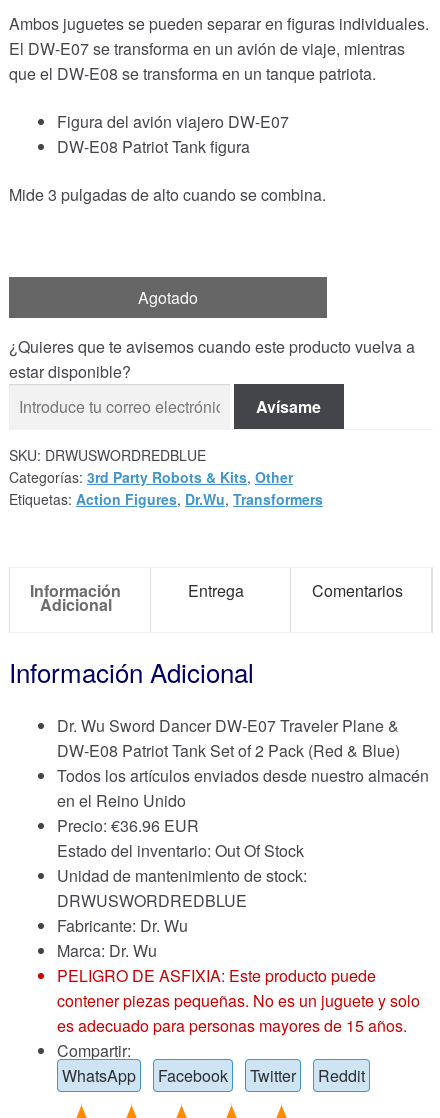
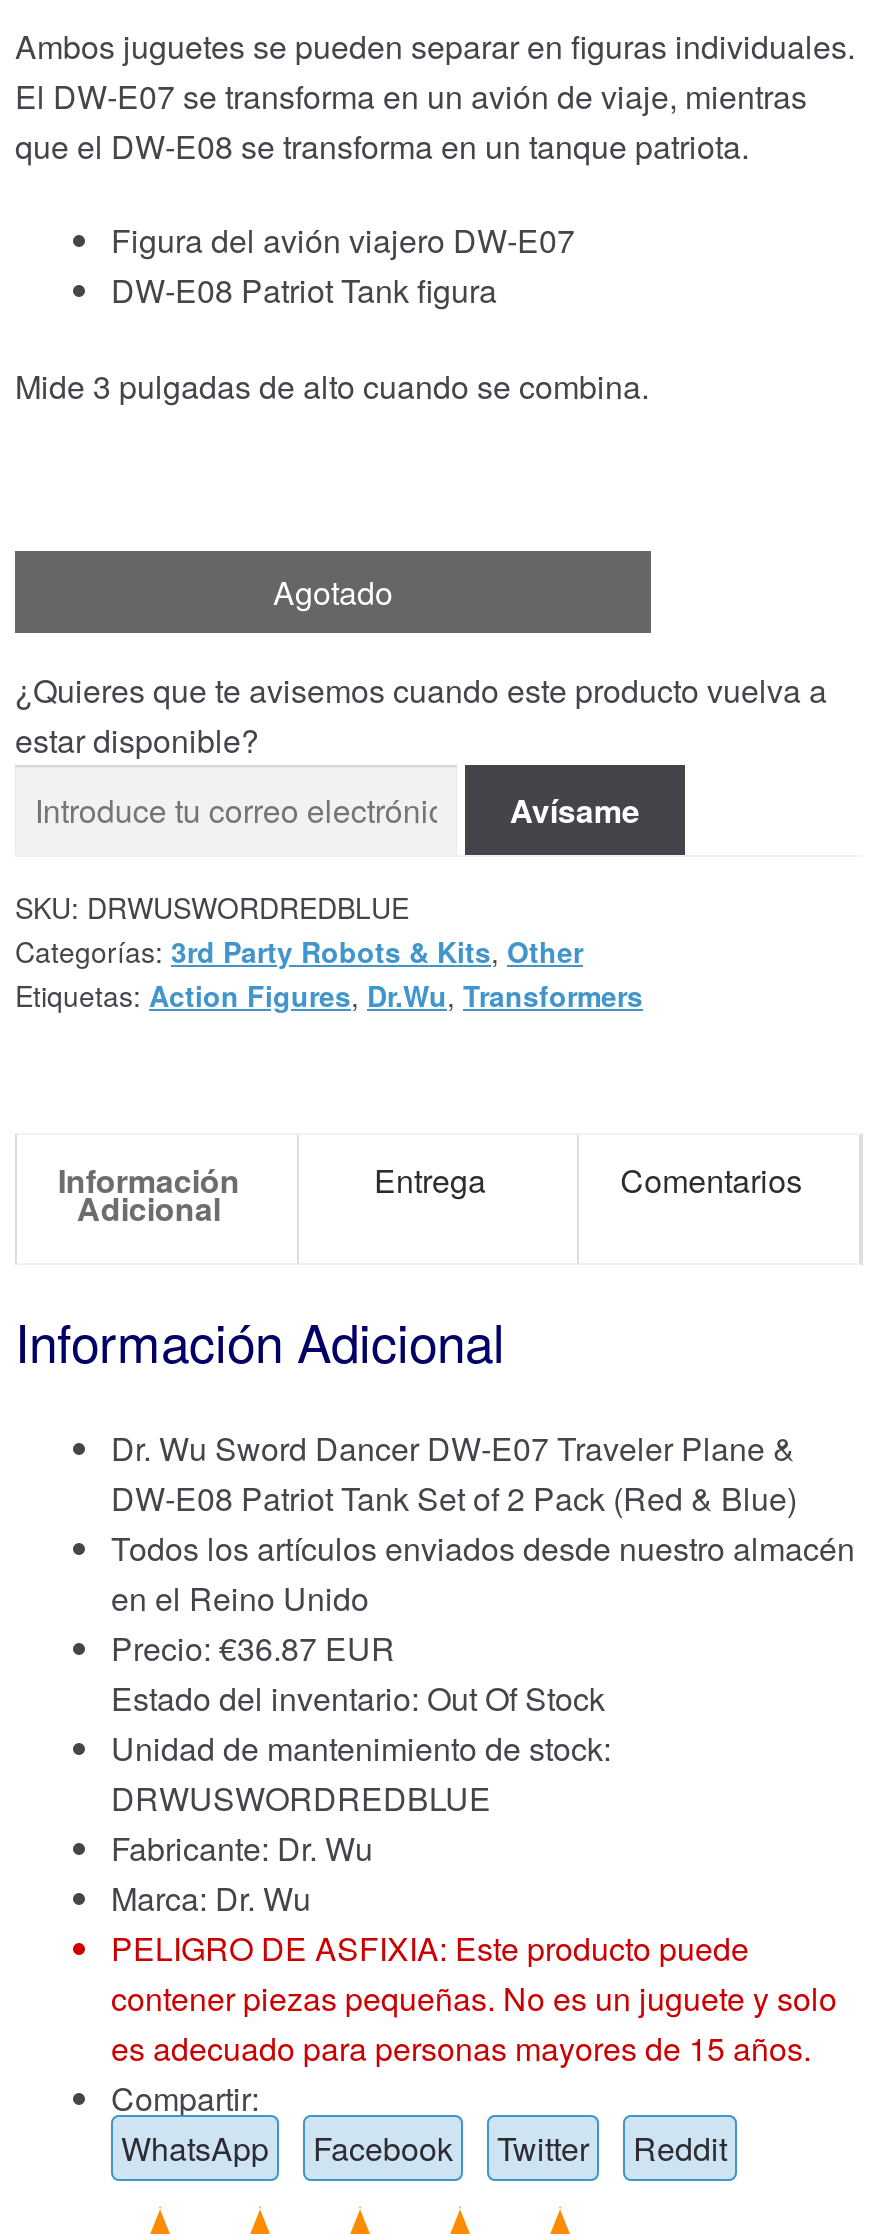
[57,814,199,837] Precio: €36.96 EUR -> [111,1626,395,1672] Precio: €36.87 EUR

